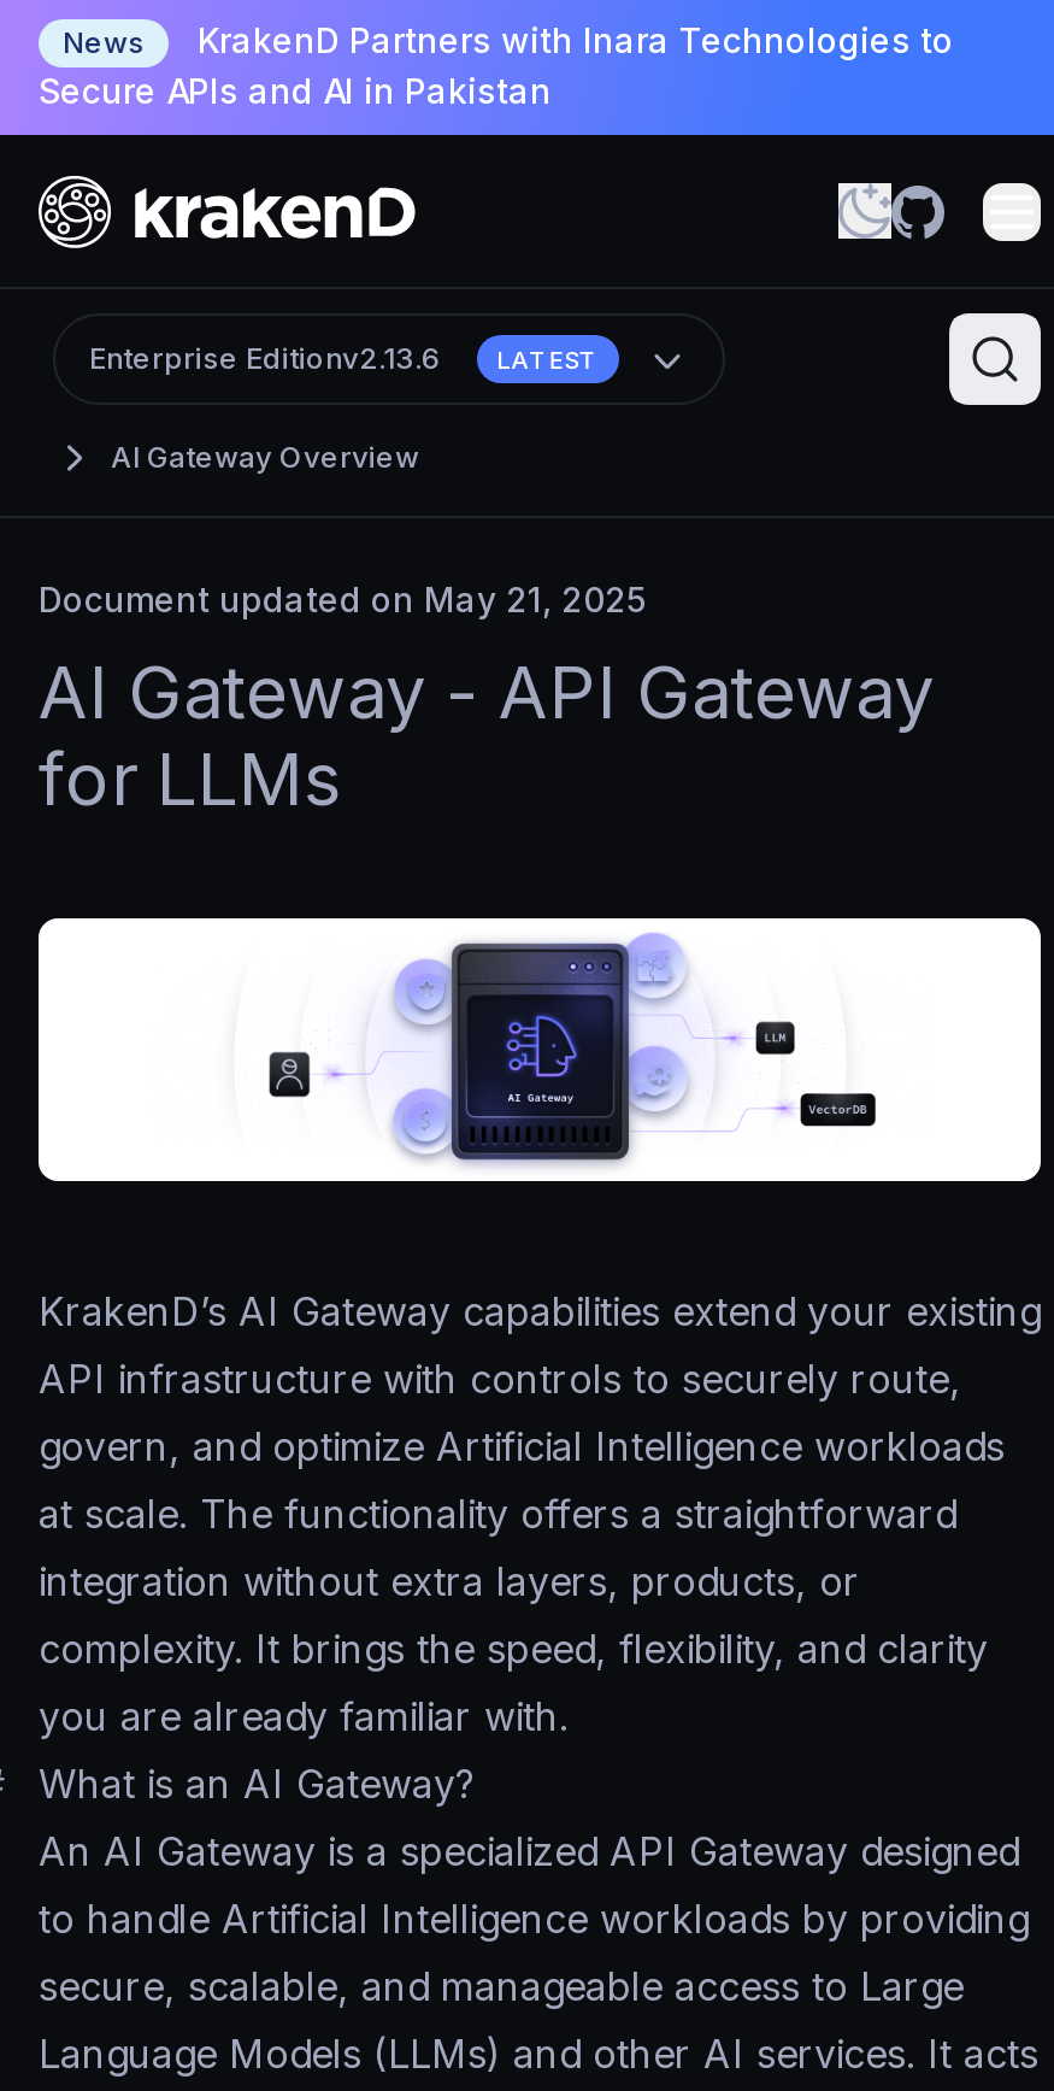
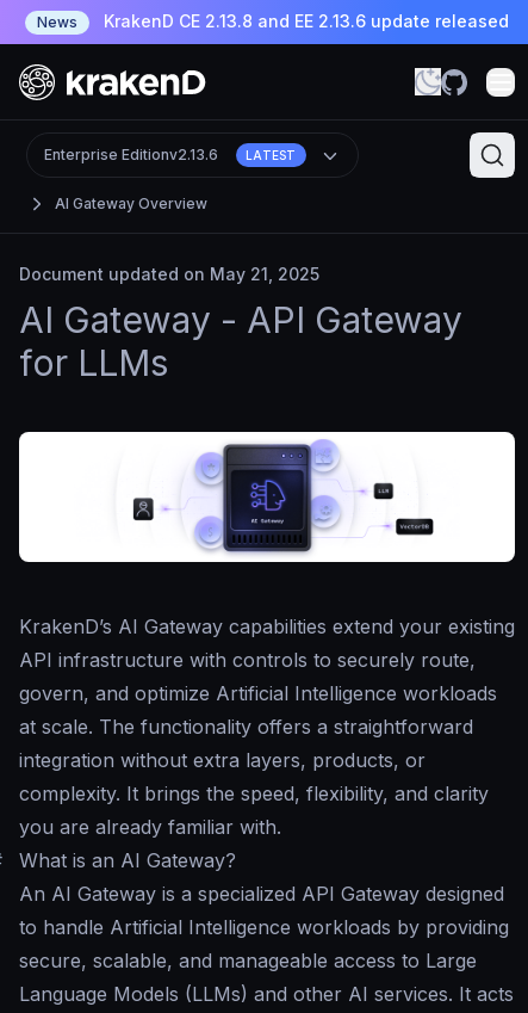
[39,19,954,111] KrakenD Partners with Inara Technologies to | Secure APIs and AI in Pakistan -> [99,11,509,31] KrakenD CE 2.13.8 and EE 2.13.6 update released

